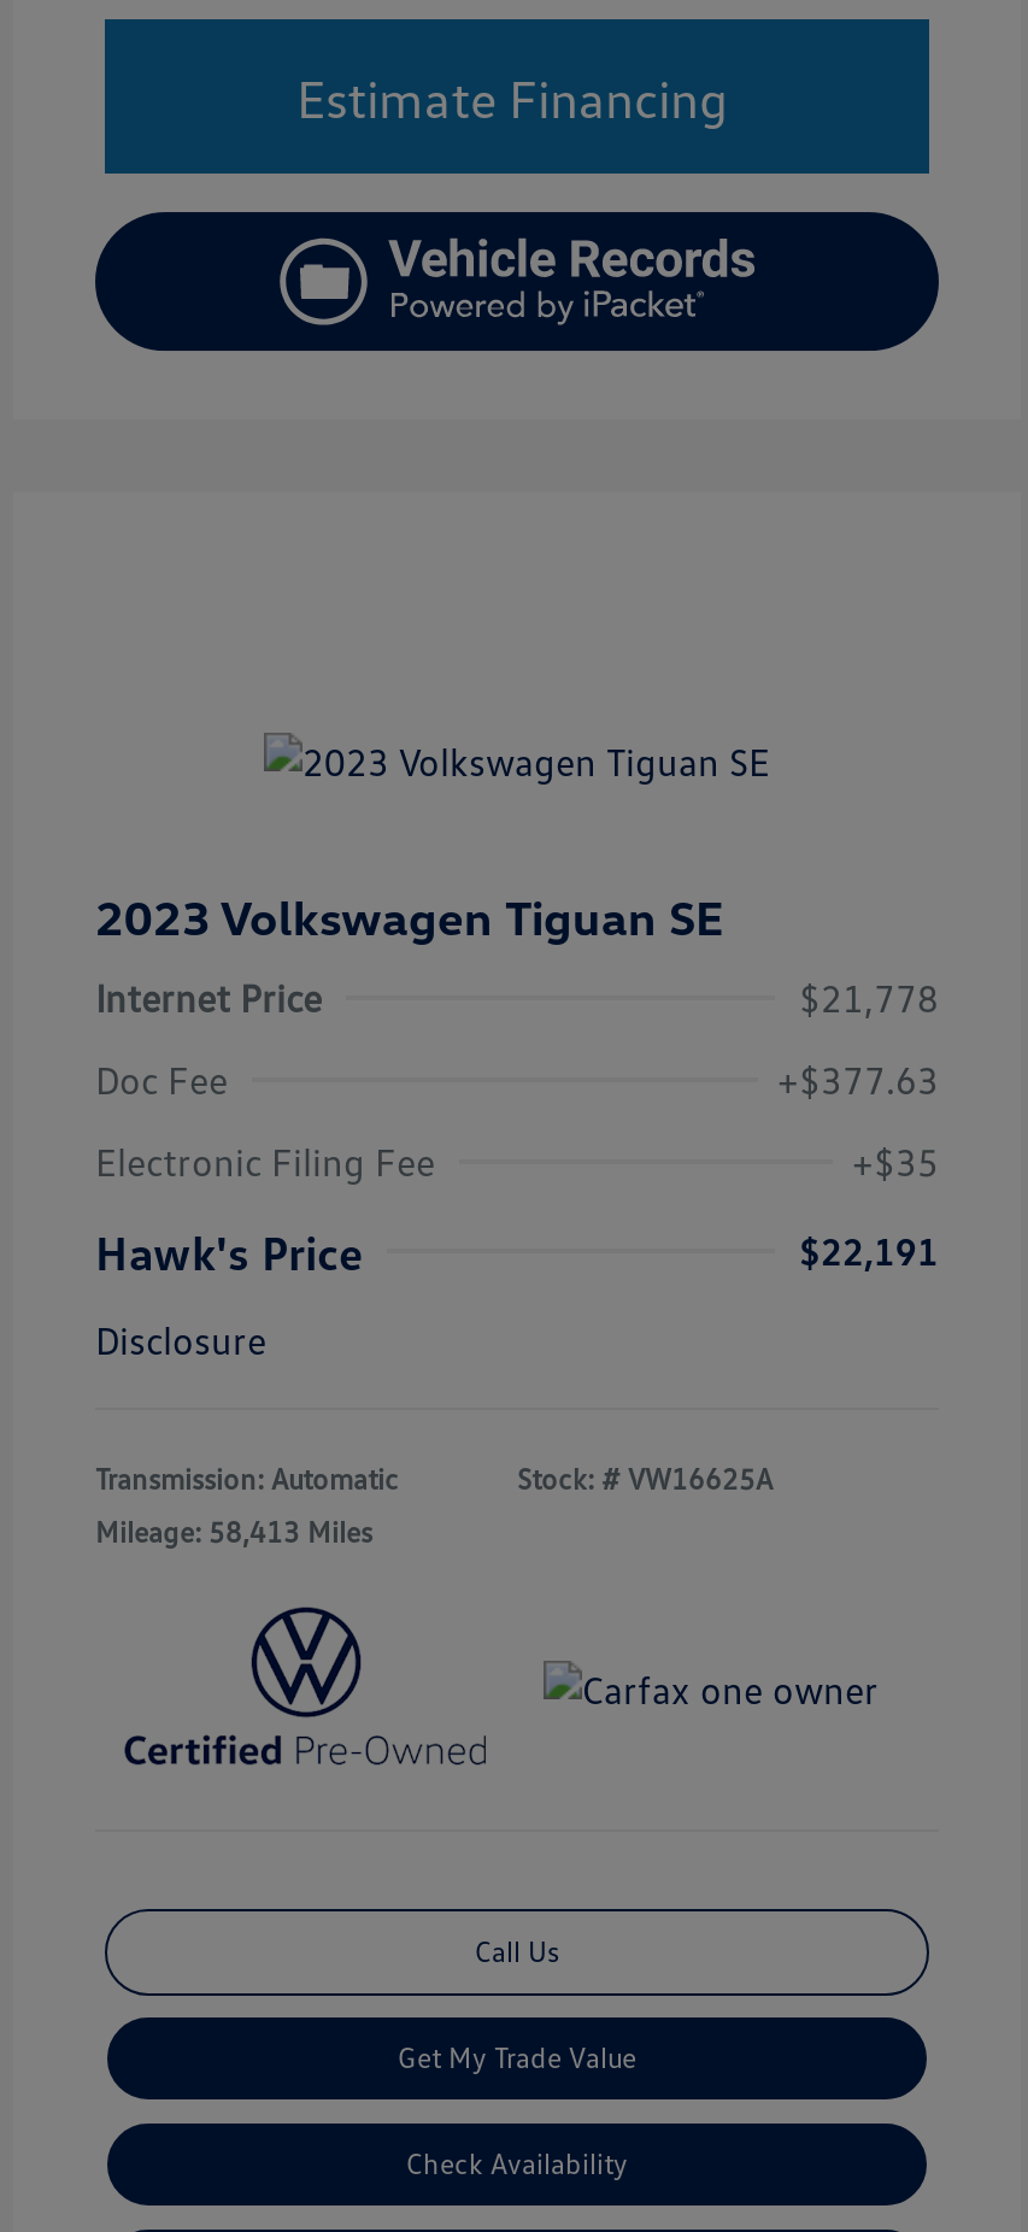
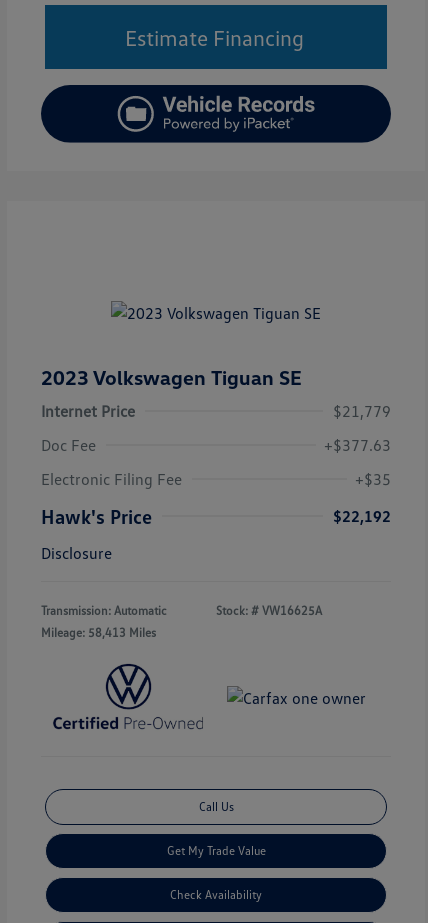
[799,974,939,1022] $21,778 -> [333,401,391,421] $21,779
[799,1227,939,1276] $22,191 -> [333,506,391,526] $22,192

